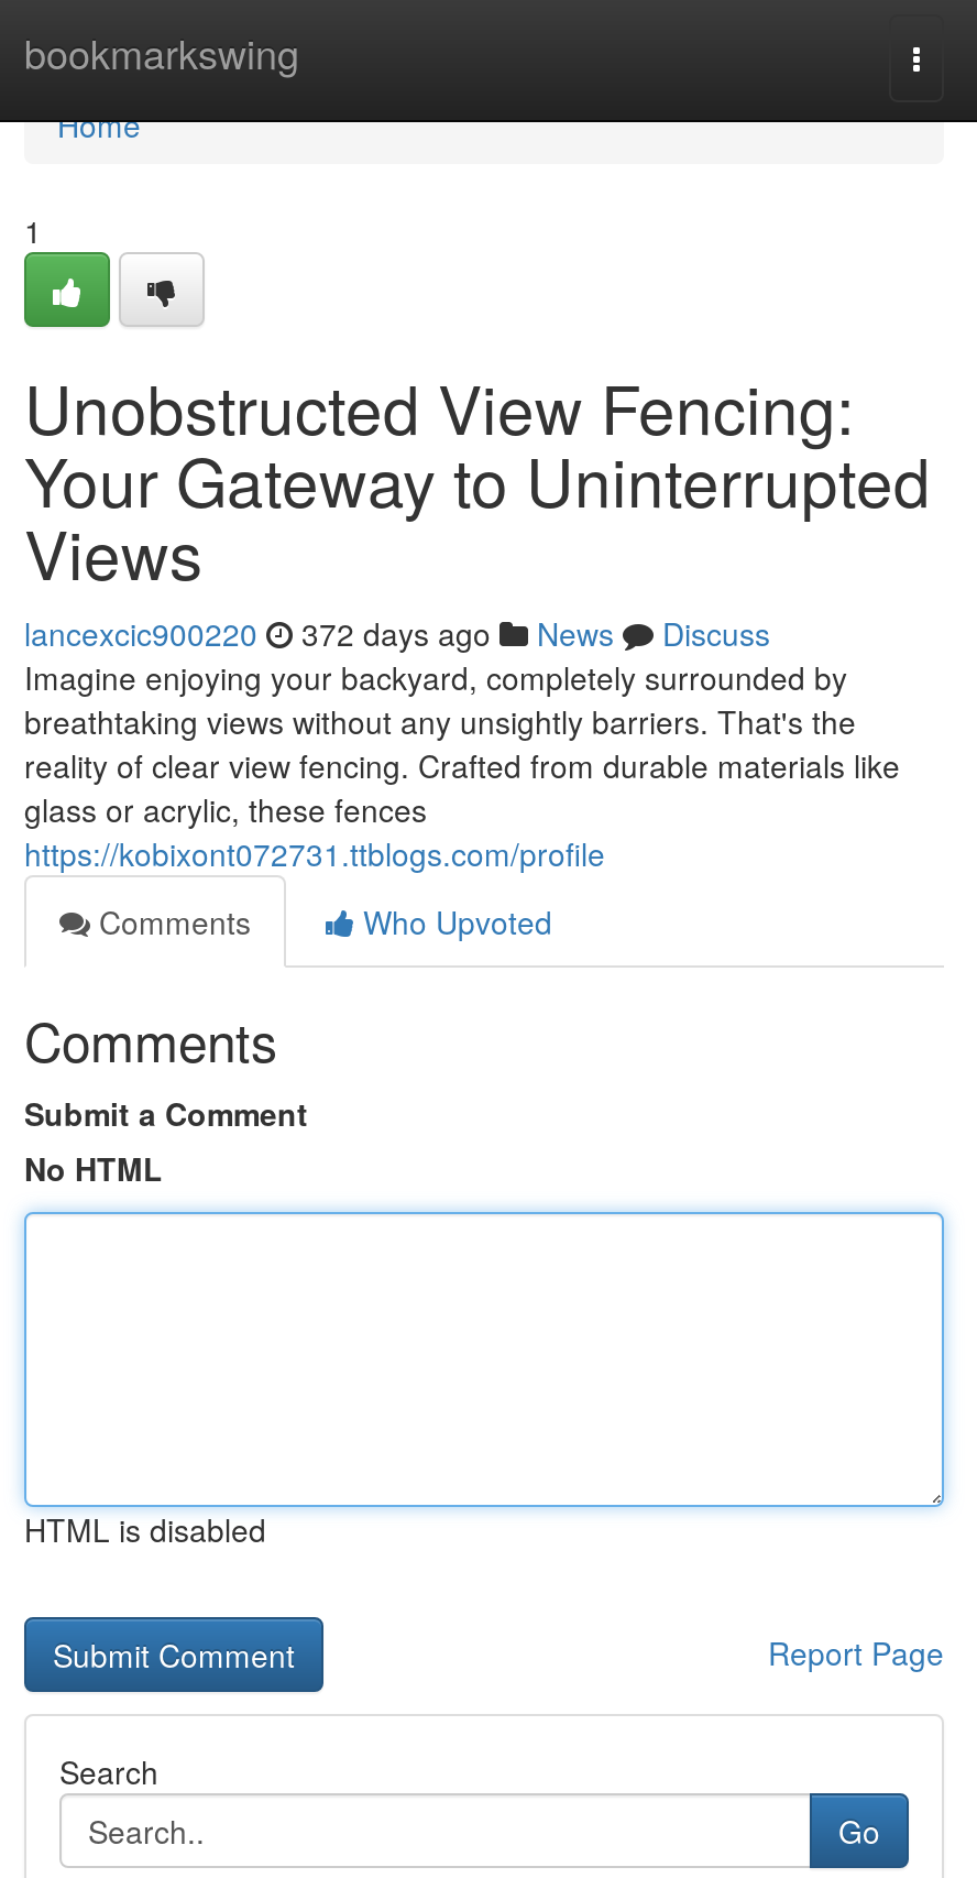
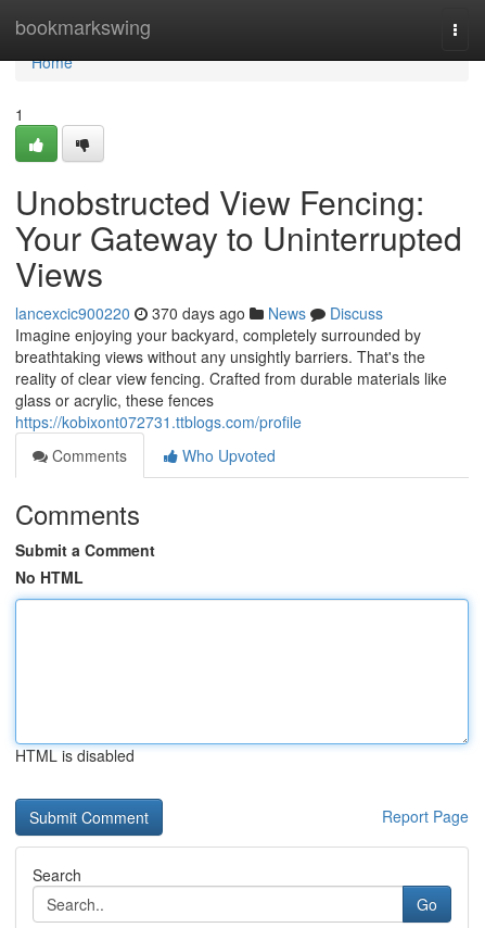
[24,611,770,655] lancexcic900220 372 days ago News Discuss -> [15,302,383,324] lancexcic900220 370 days ago News Discuss

